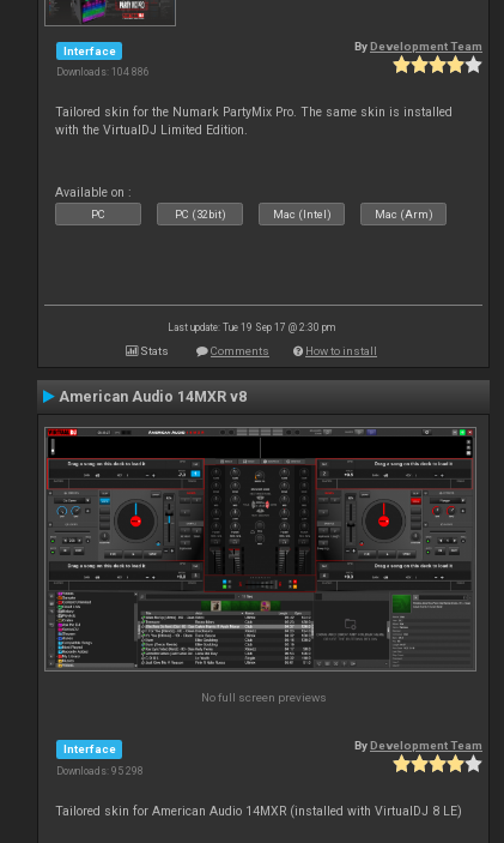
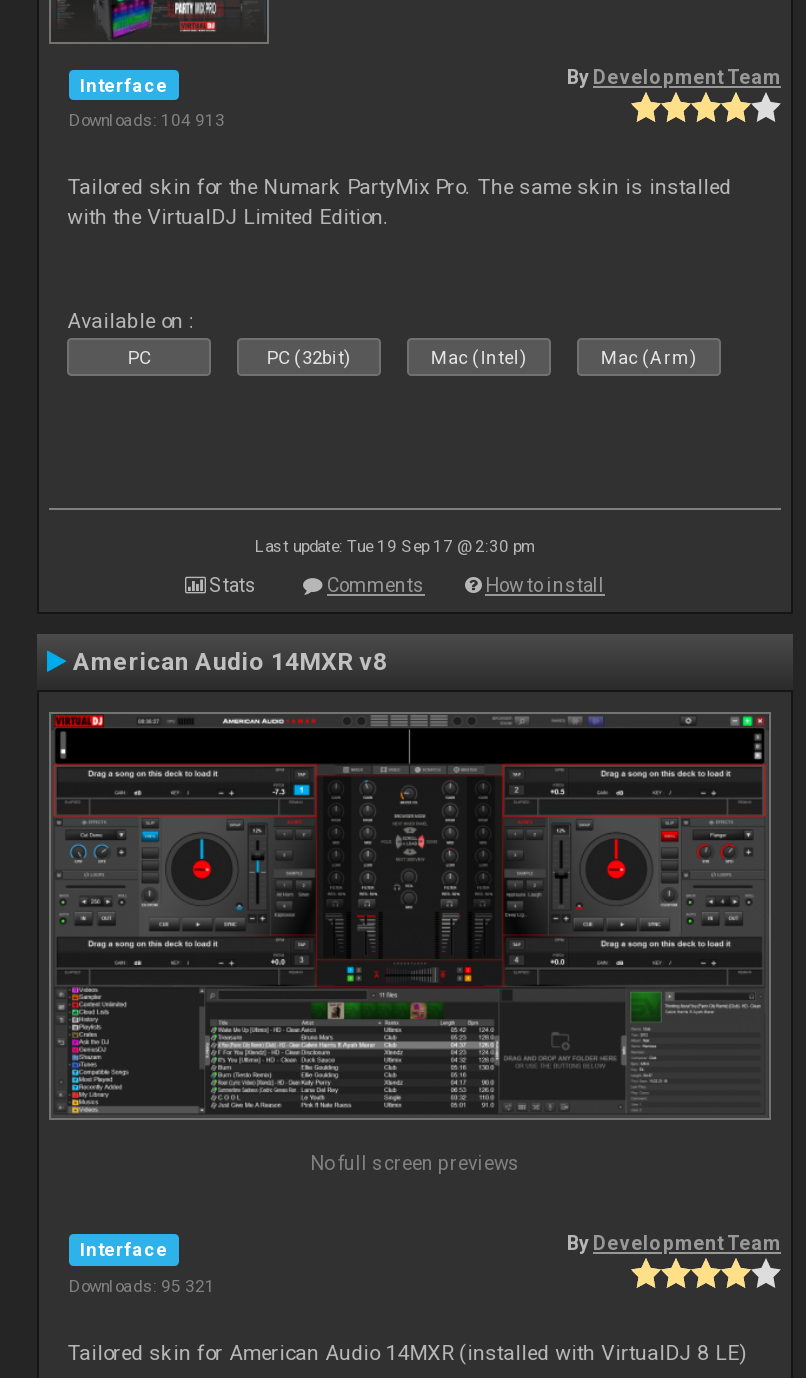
[56,67,150,79] Downloads: 104 886 -> [69,111,225,131] Downloads: 104 913
[56,765,144,777] Downloads: 95 298 -> [69,1275,215,1295] Downloads: 95 321

